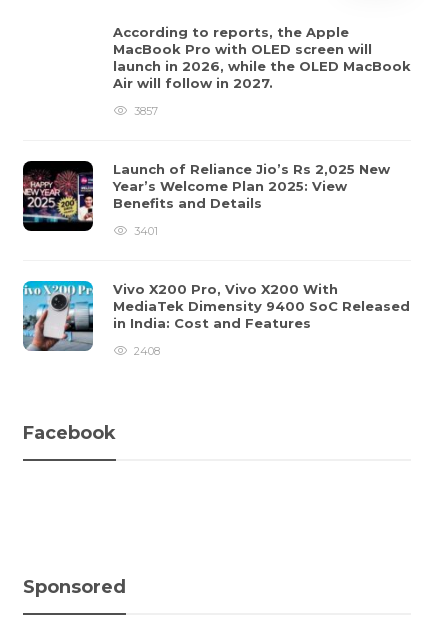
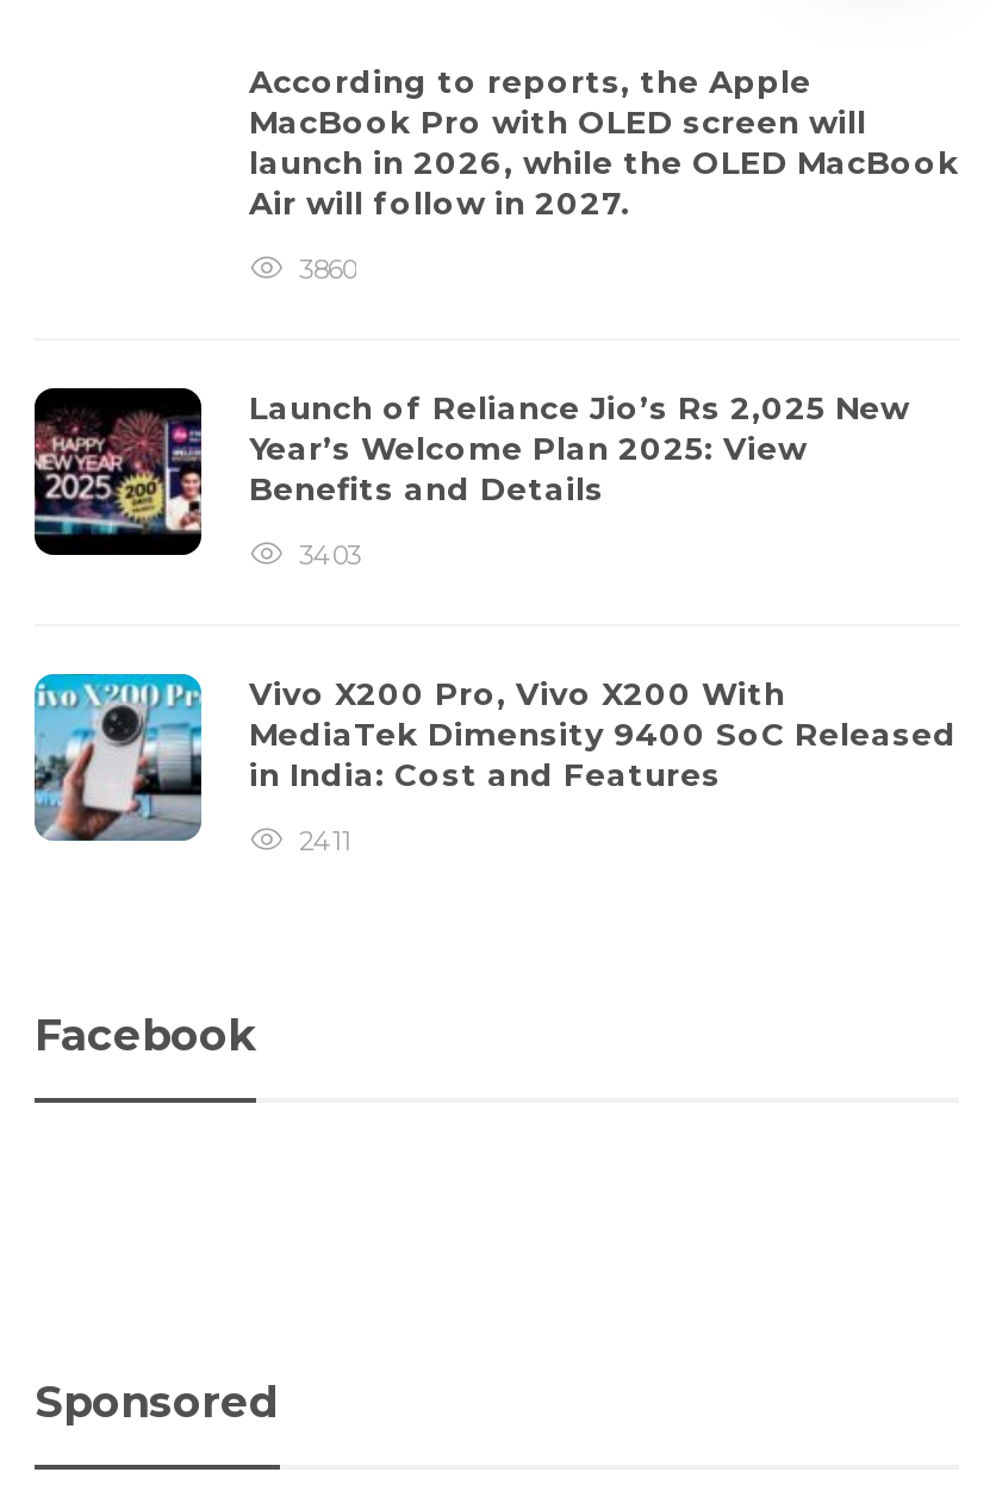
[131,104,158,118] 3857 -> [292,253,356,287] 3860
[131,224,158,238] 3401 -> [292,539,361,572] 3403
[131,344,160,358] 2408 -> [292,825,351,858] 2411

